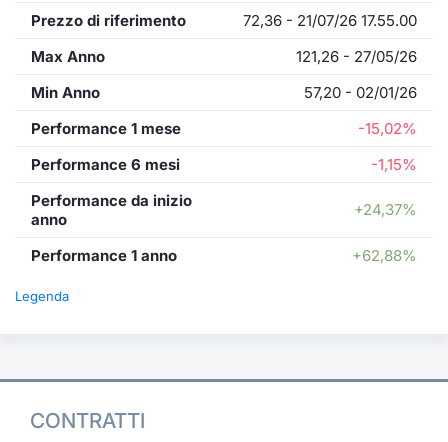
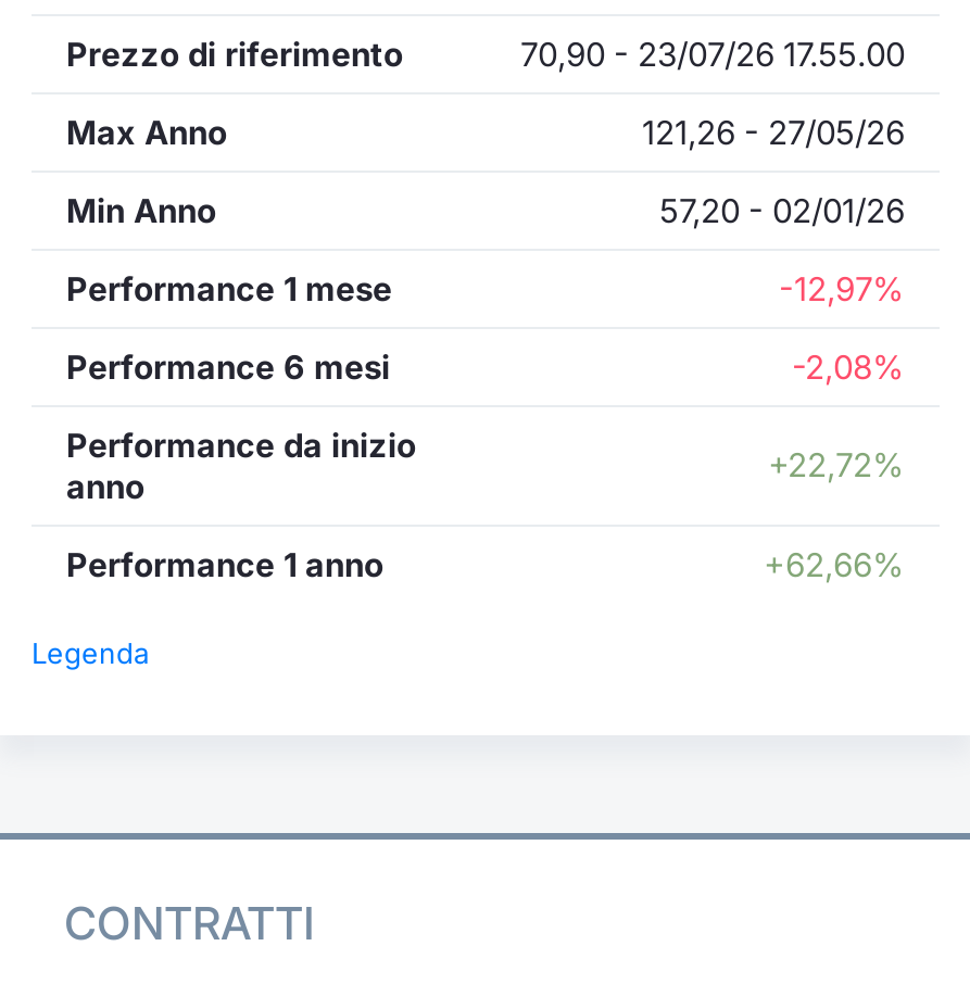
[243,10,417,29] 72,36 - 21/07/26 17.55.00 -> [520,33,905,74] 70,90 - 23/07/26 17.55.00
[358,118,417,137] -15,02% -> [779,267,905,308] -12,97%
[371,154,417,173] -1,15% -> [792,345,905,387] -2,08%
[354,199,417,218] +24,37% -> [768,443,905,484] +22,72%
[352,245,417,264] +62,88% -> [764,543,905,584] +62,66%

